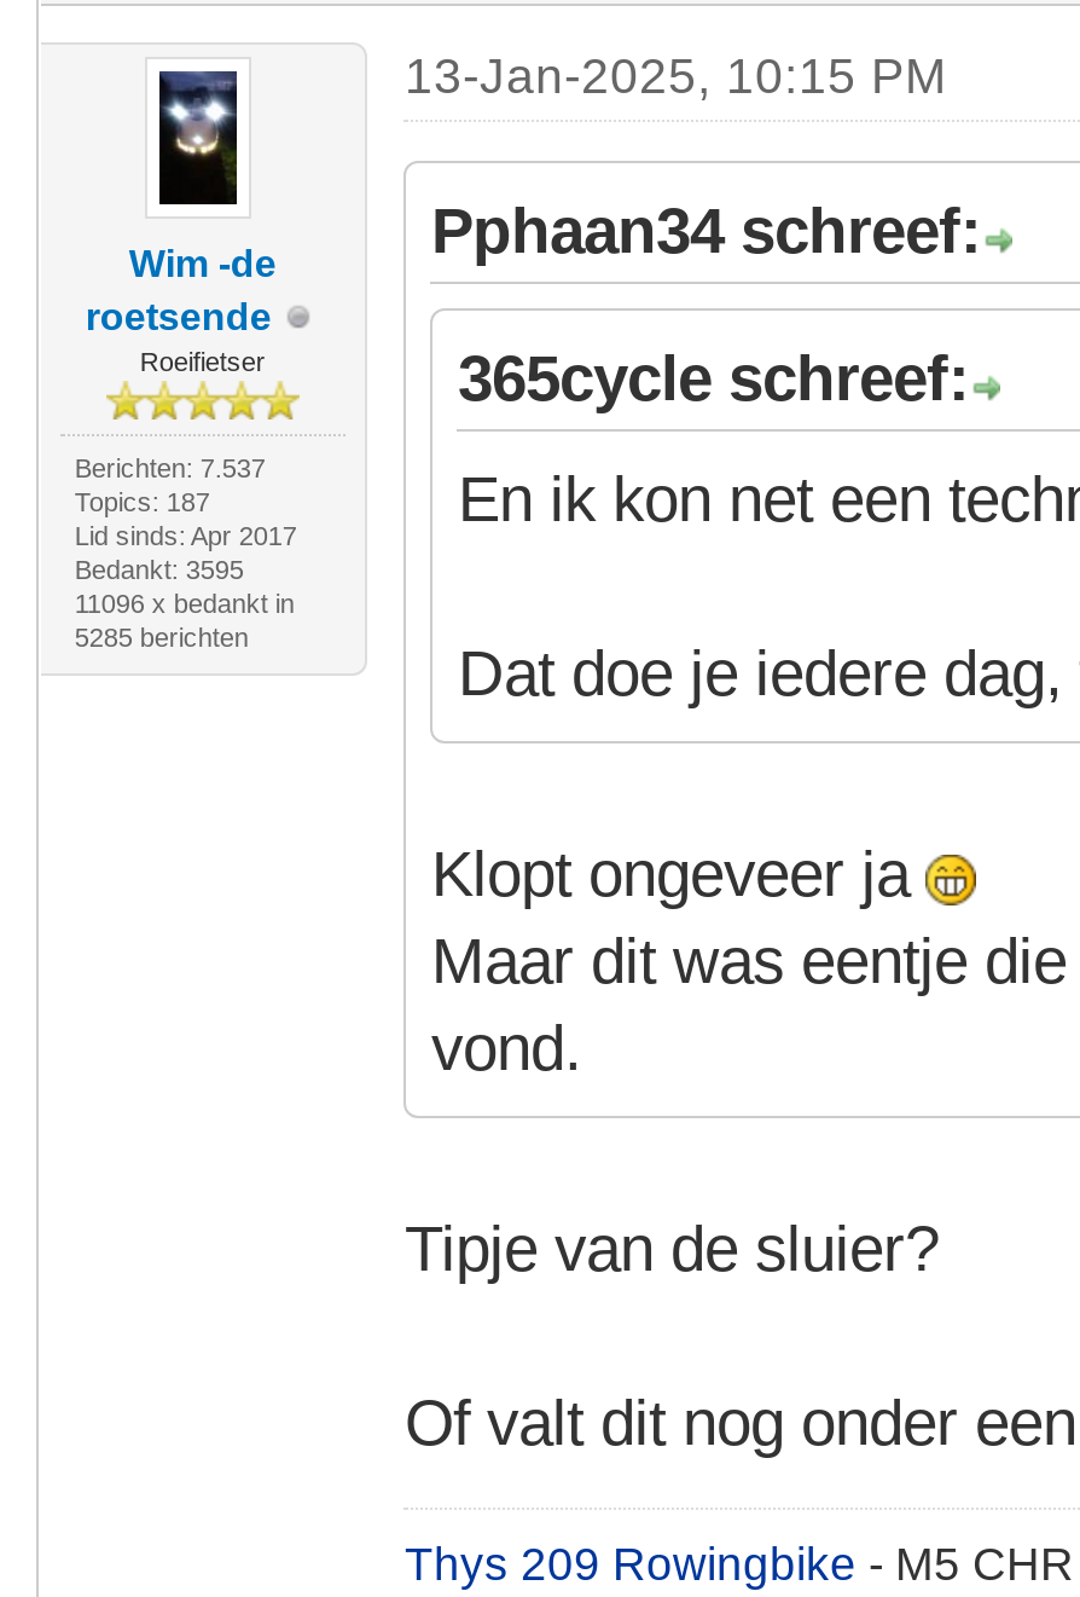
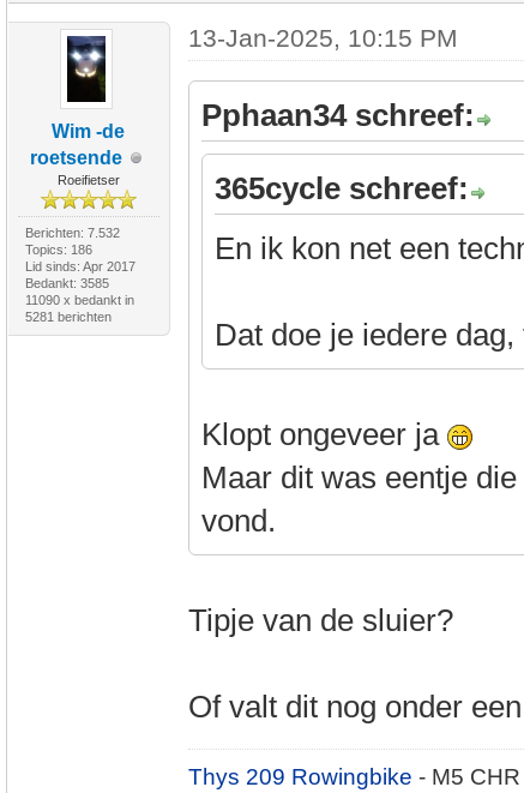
[75,453,266,482] Berichten: 7.537 -> [25,226,120,240] Berichten: 7.532
[75,487,210,516] Topics: 187 -> [25,242,92,257] Topics: 186
[75,555,244,584] Bedankt: 3595 -> [25,276,109,290] Bedankt: 3585
[75,589,295,618] 11096 x bedankt in -> [25,293,134,307] 11090 x bedankt in
[75,623,249,652] 5285 berichten -> [25,310,111,324] 5281 berichten

